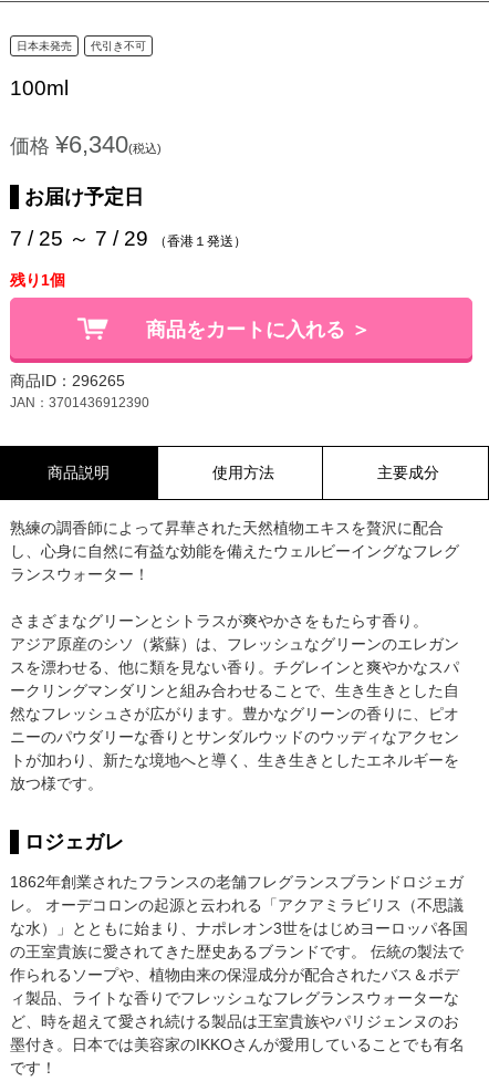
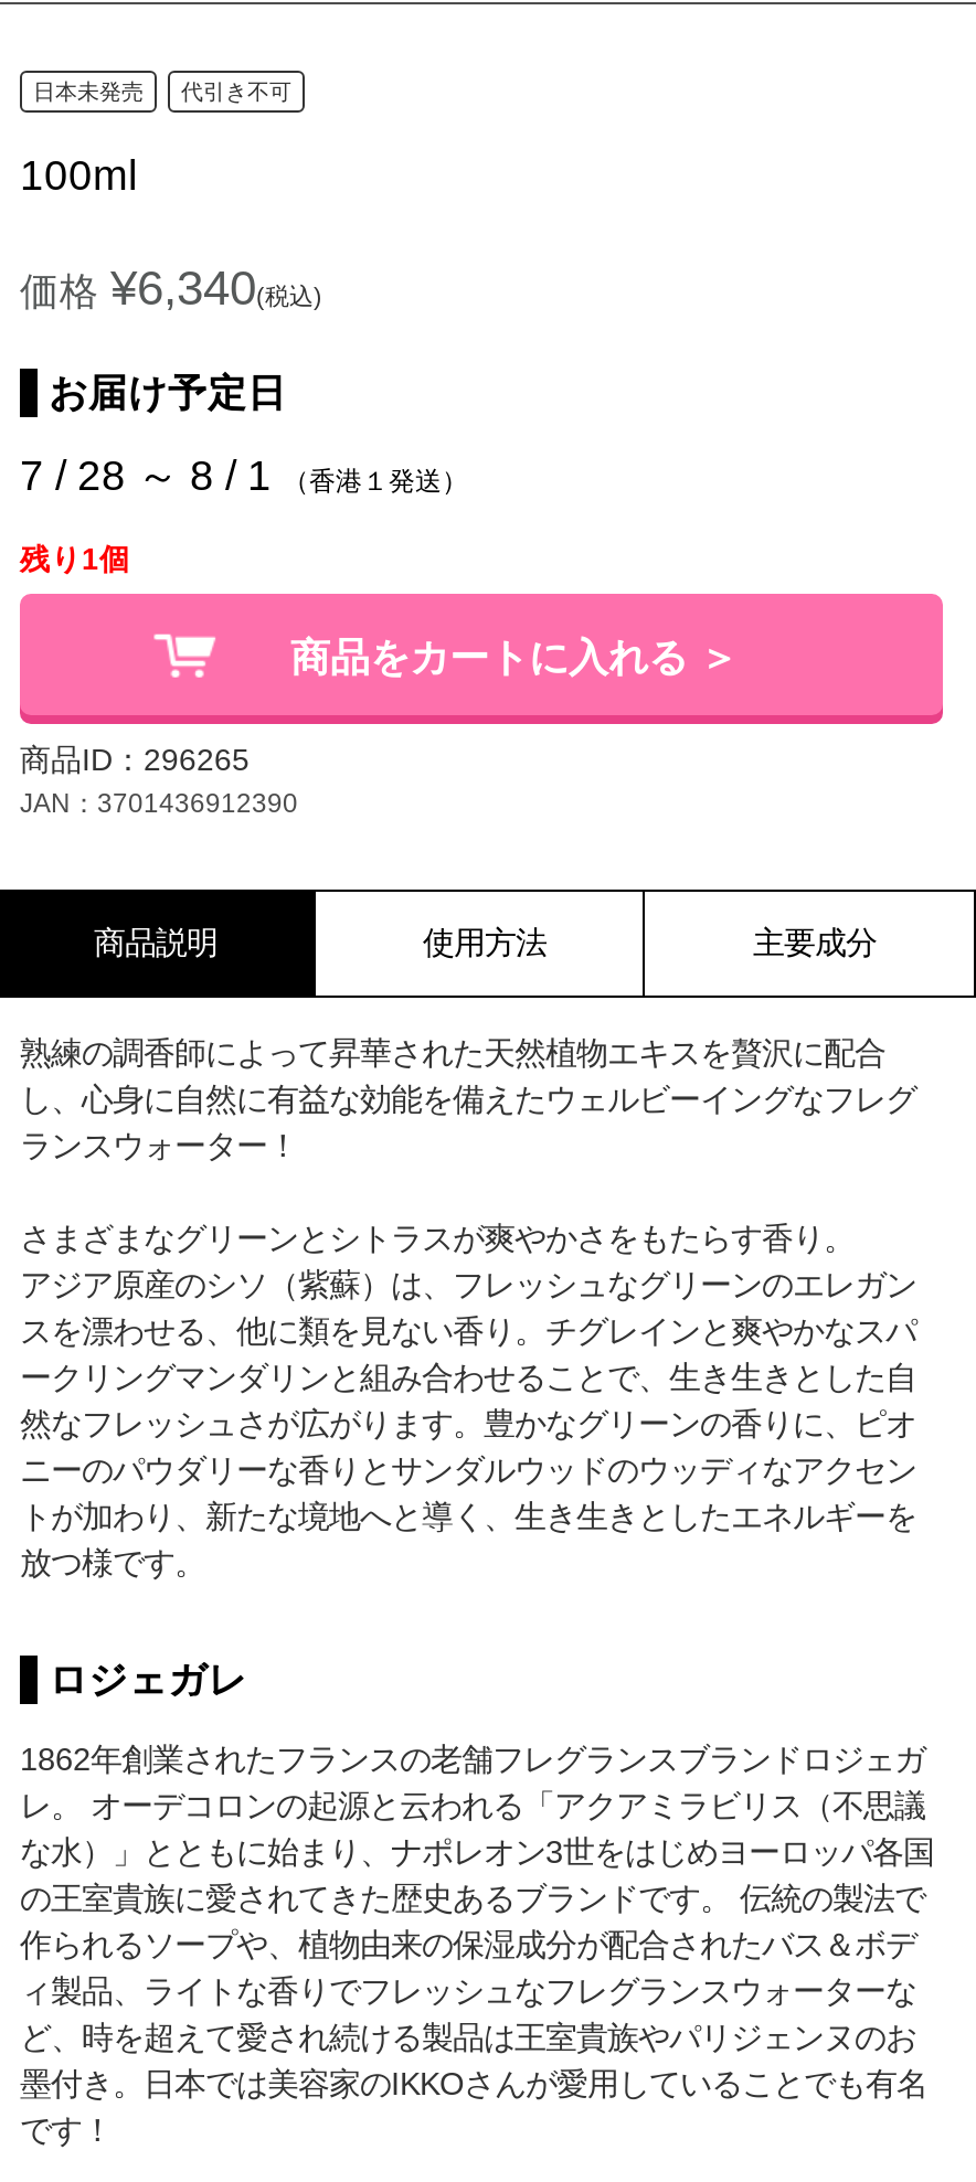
[10,227,247,250] 7 / 25 ～ 7 / 29（香港１発送） -> [20,453,468,500] 7 / 28 ～ 8 / 1（香港１発送）

